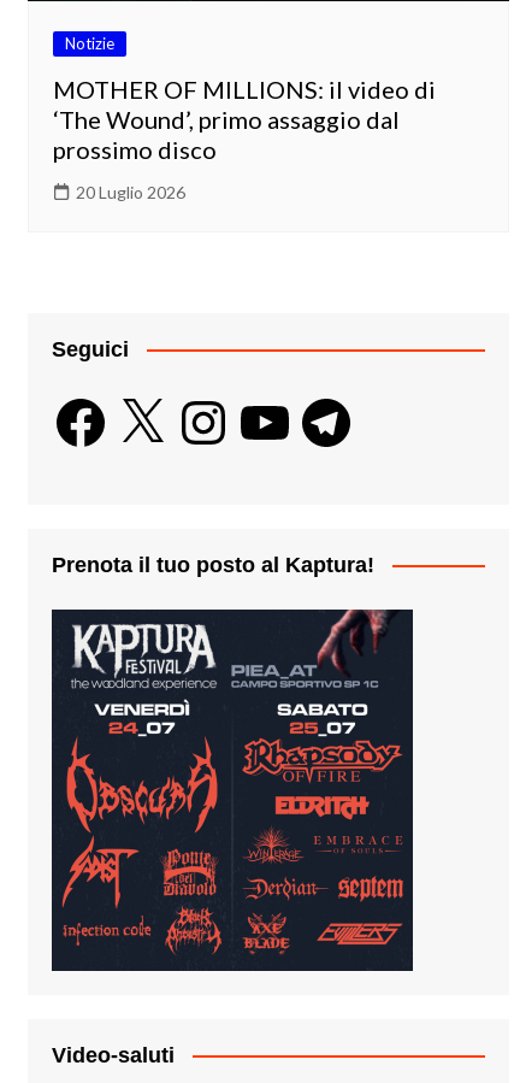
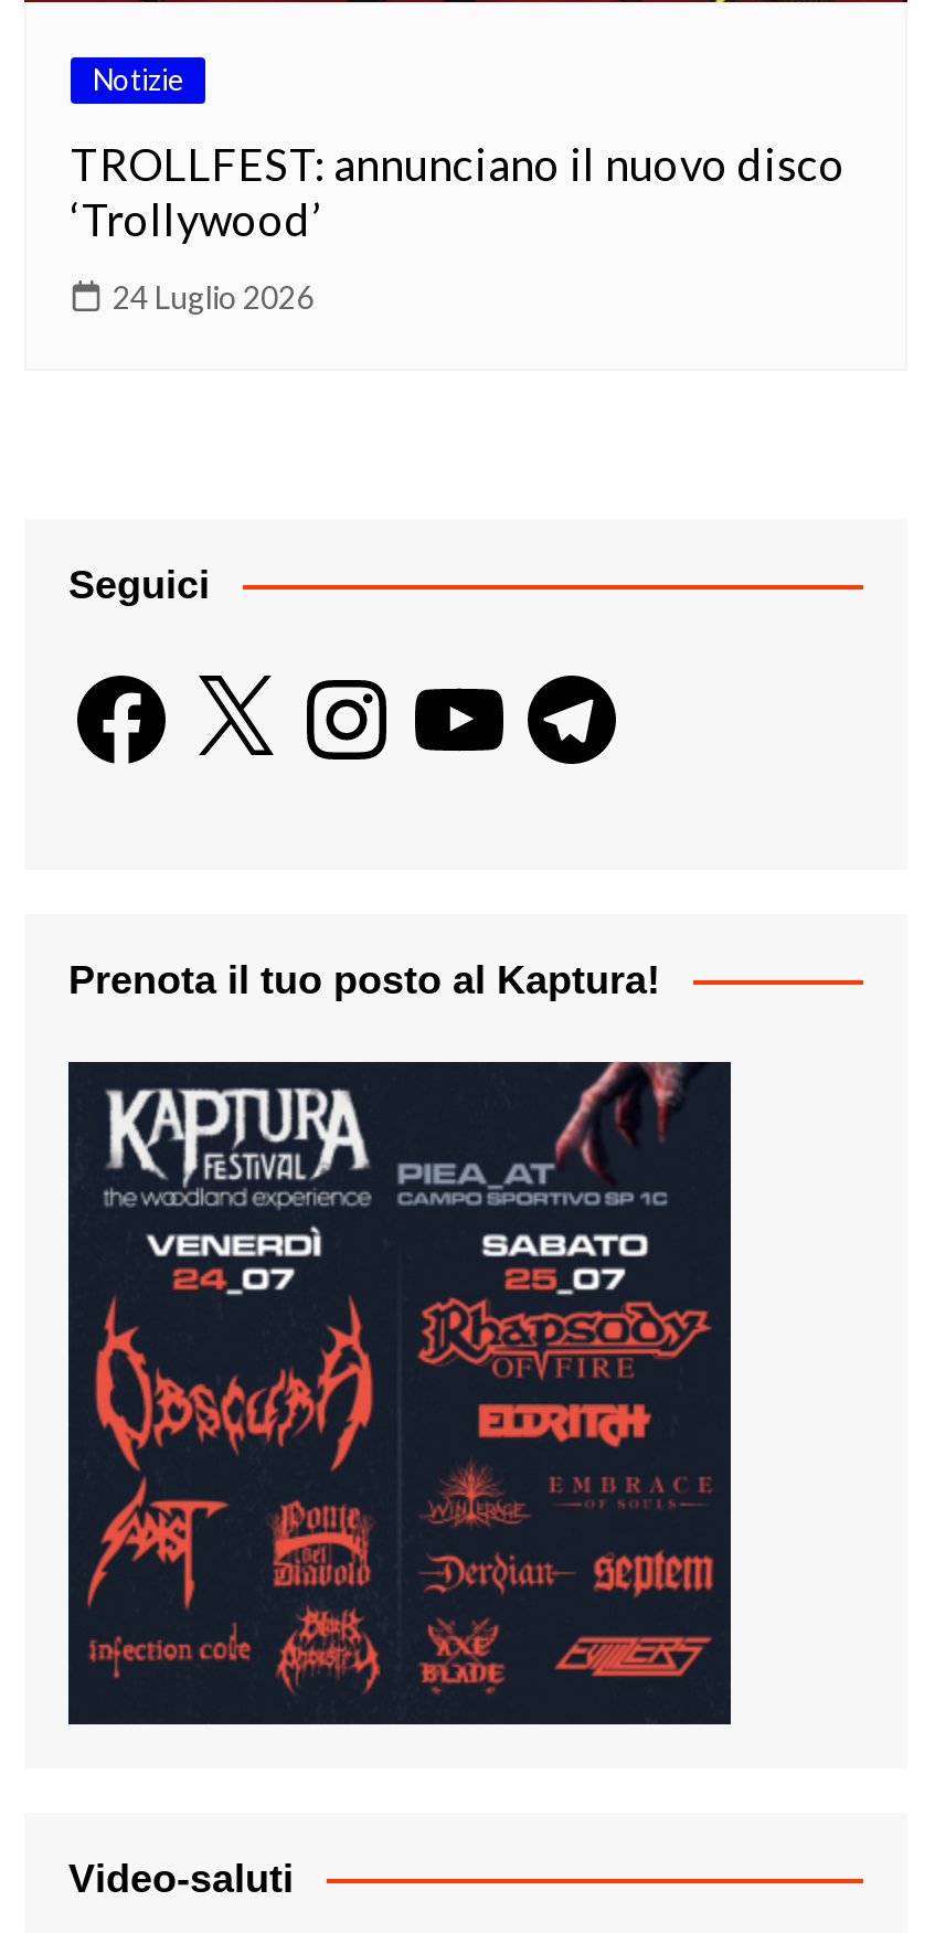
[53,74,436,163] MOTHER OF MILLIONS: il video di | ‘The Wound’, primo assaggio dal | prossimo disco -> [71,136,846,244] TROLLFEST: annunciano il nuovo disco | ‘Trollywood’
[76,181,185,202] 20 Luglio 2026 -> [113,277,314,315] 24 Luglio 2026

